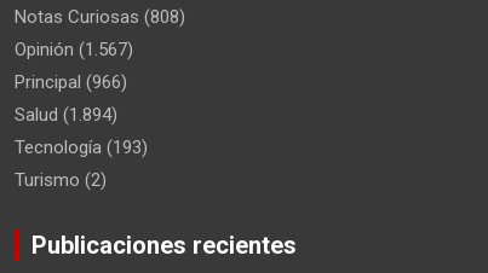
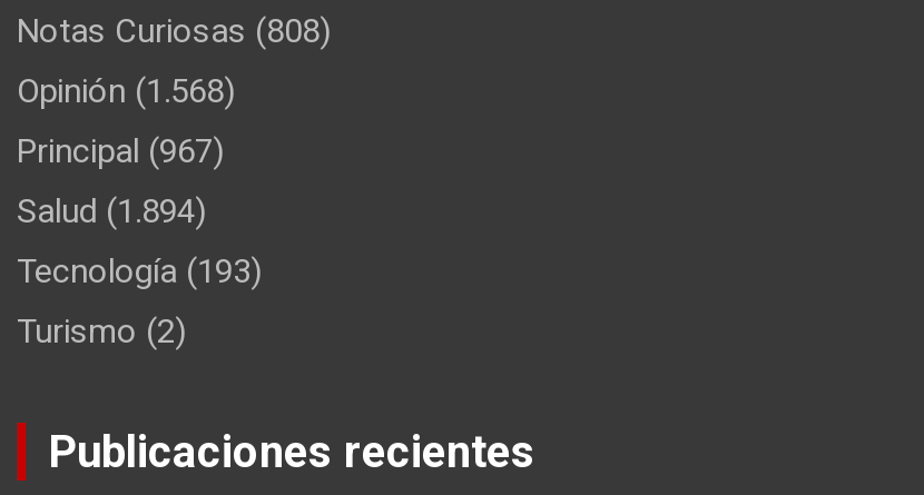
[15,39,133,61] Opinión (1.567) -> [17,72,235,112] Opinión (1.568)
[15,72,127,93] Principal (966) -> [17,132,224,172] Principal (967)

